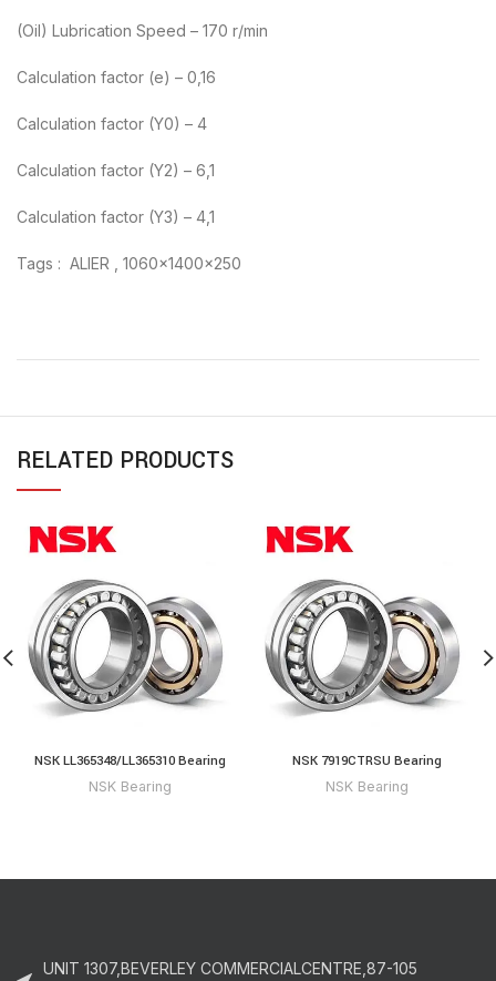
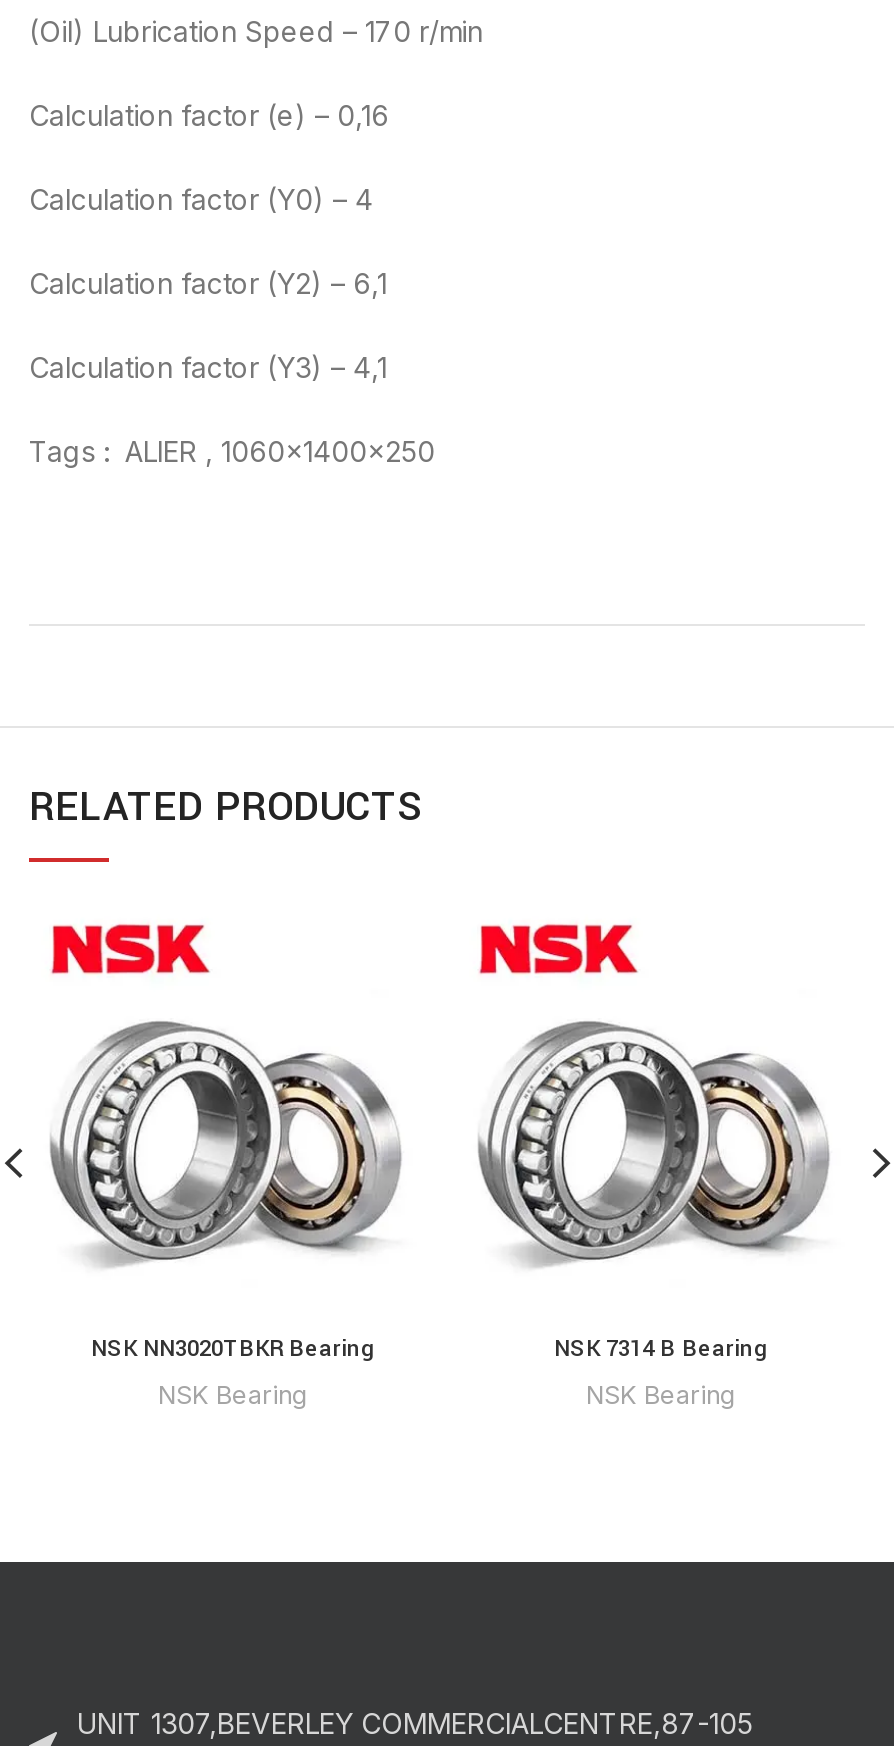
[34,751,225,770] NSK LL365348/LL365310 Bearing -> [91,1332,375,1366] NSK NN3020TBKR Bearing
[292,751,441,770] NSK 7919CTRSU Bearing -> [554,1332,768,1366] NSK 7314 B Bearing

